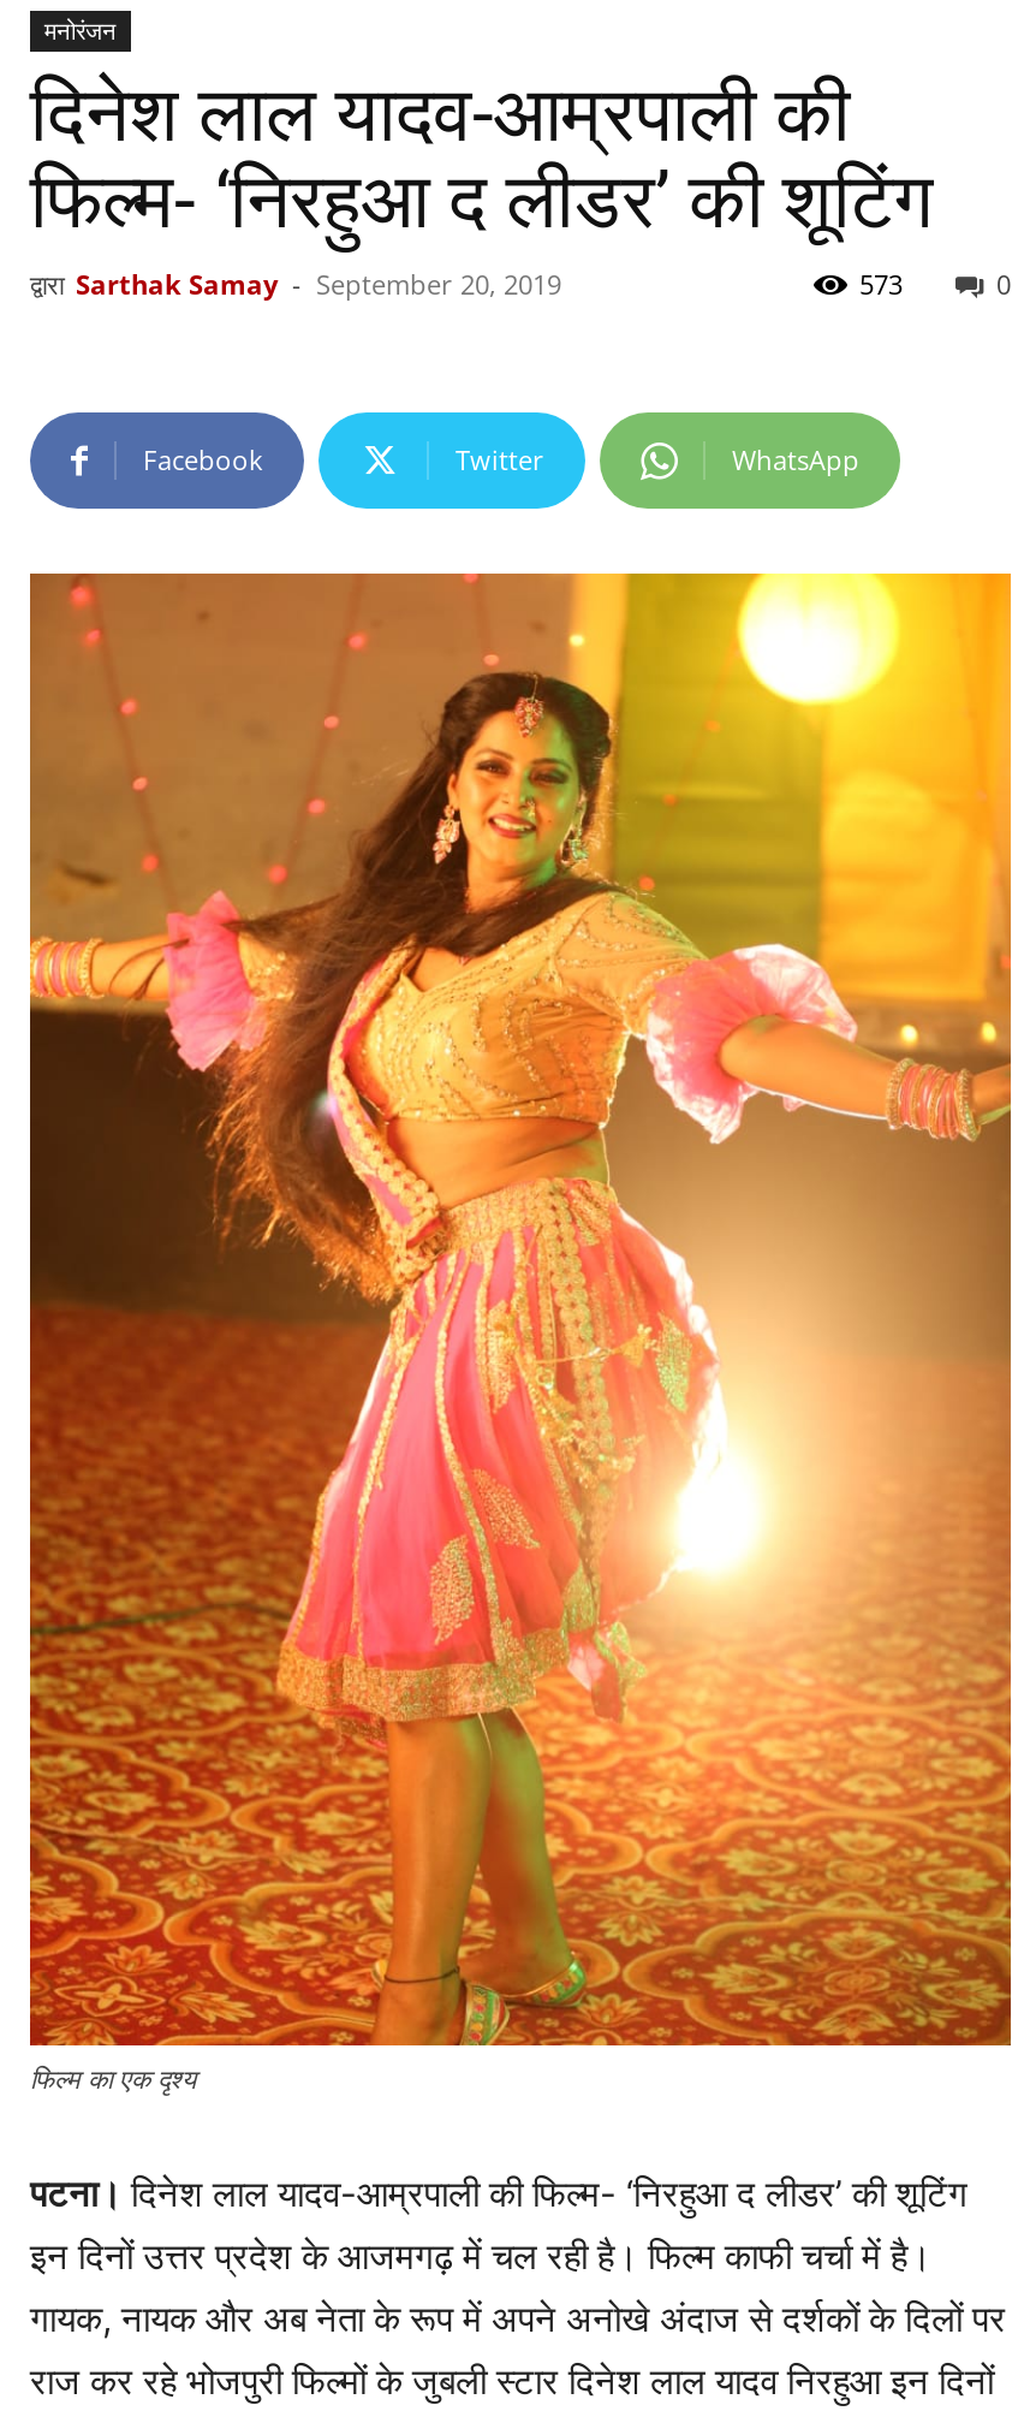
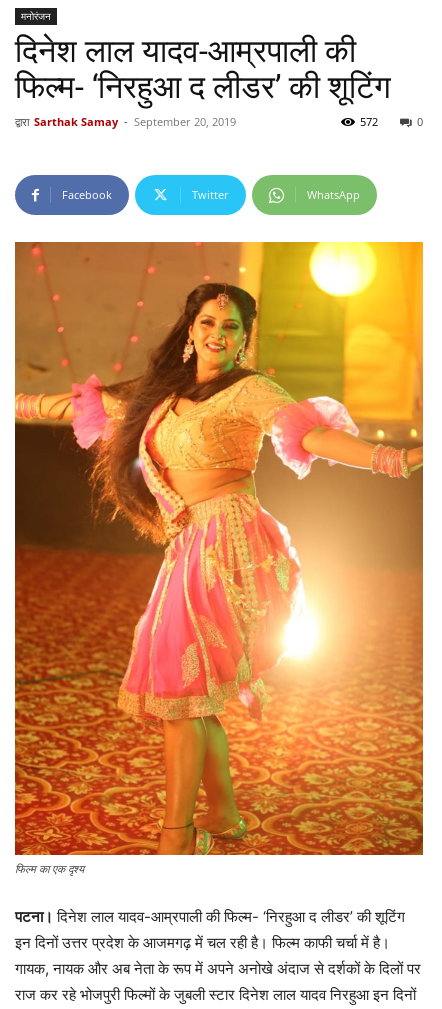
[859,266,903,302] 573 -> [360,114,378,129] 572

